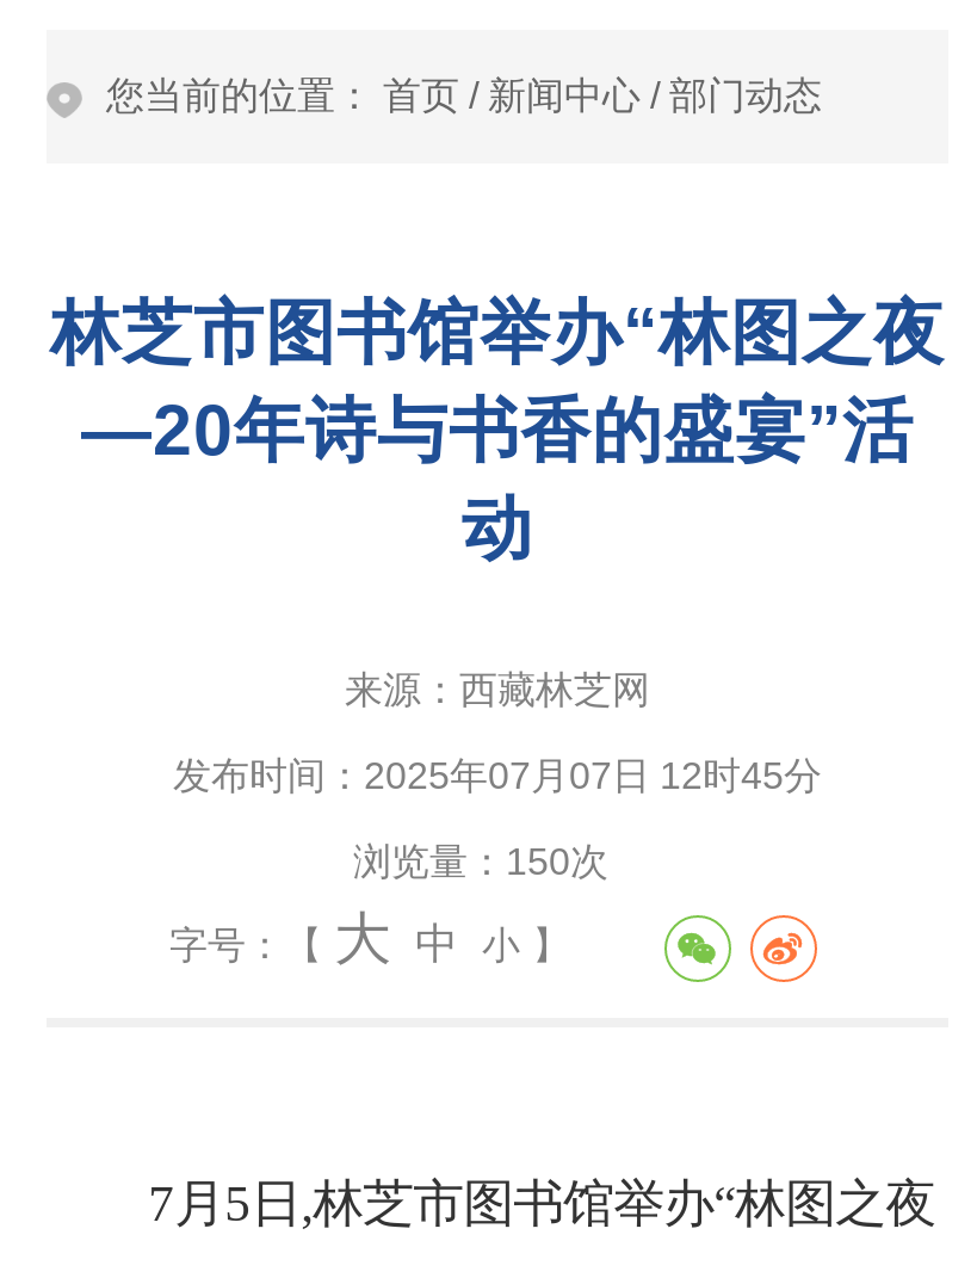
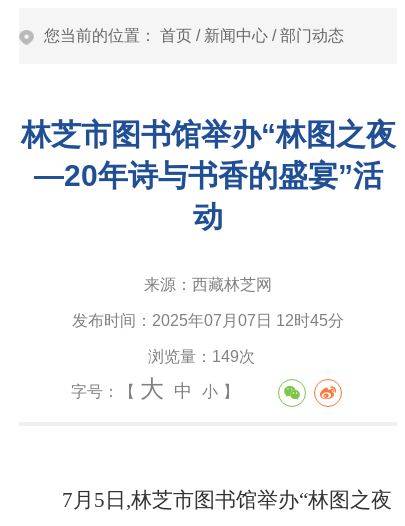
[353,840,608,881] 浏览量：150次 -> [147,347,254,364] 浏览量：149次

